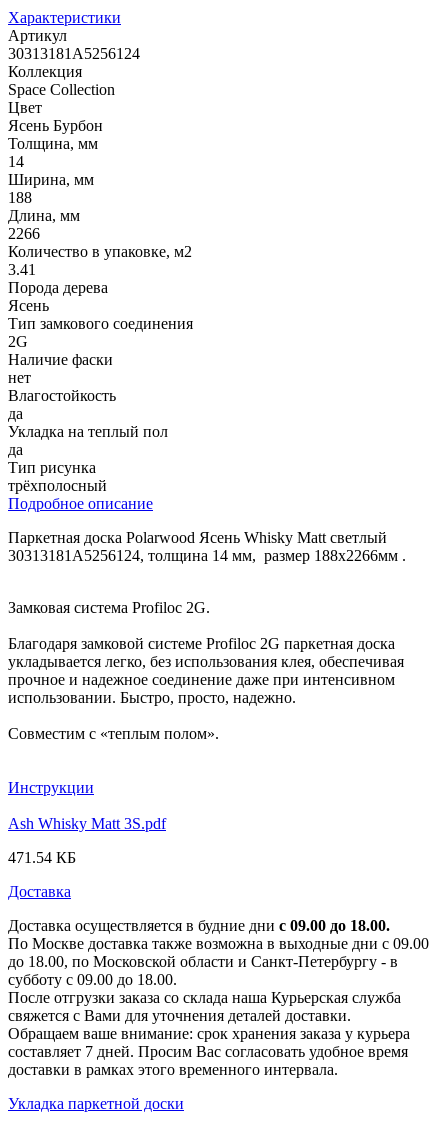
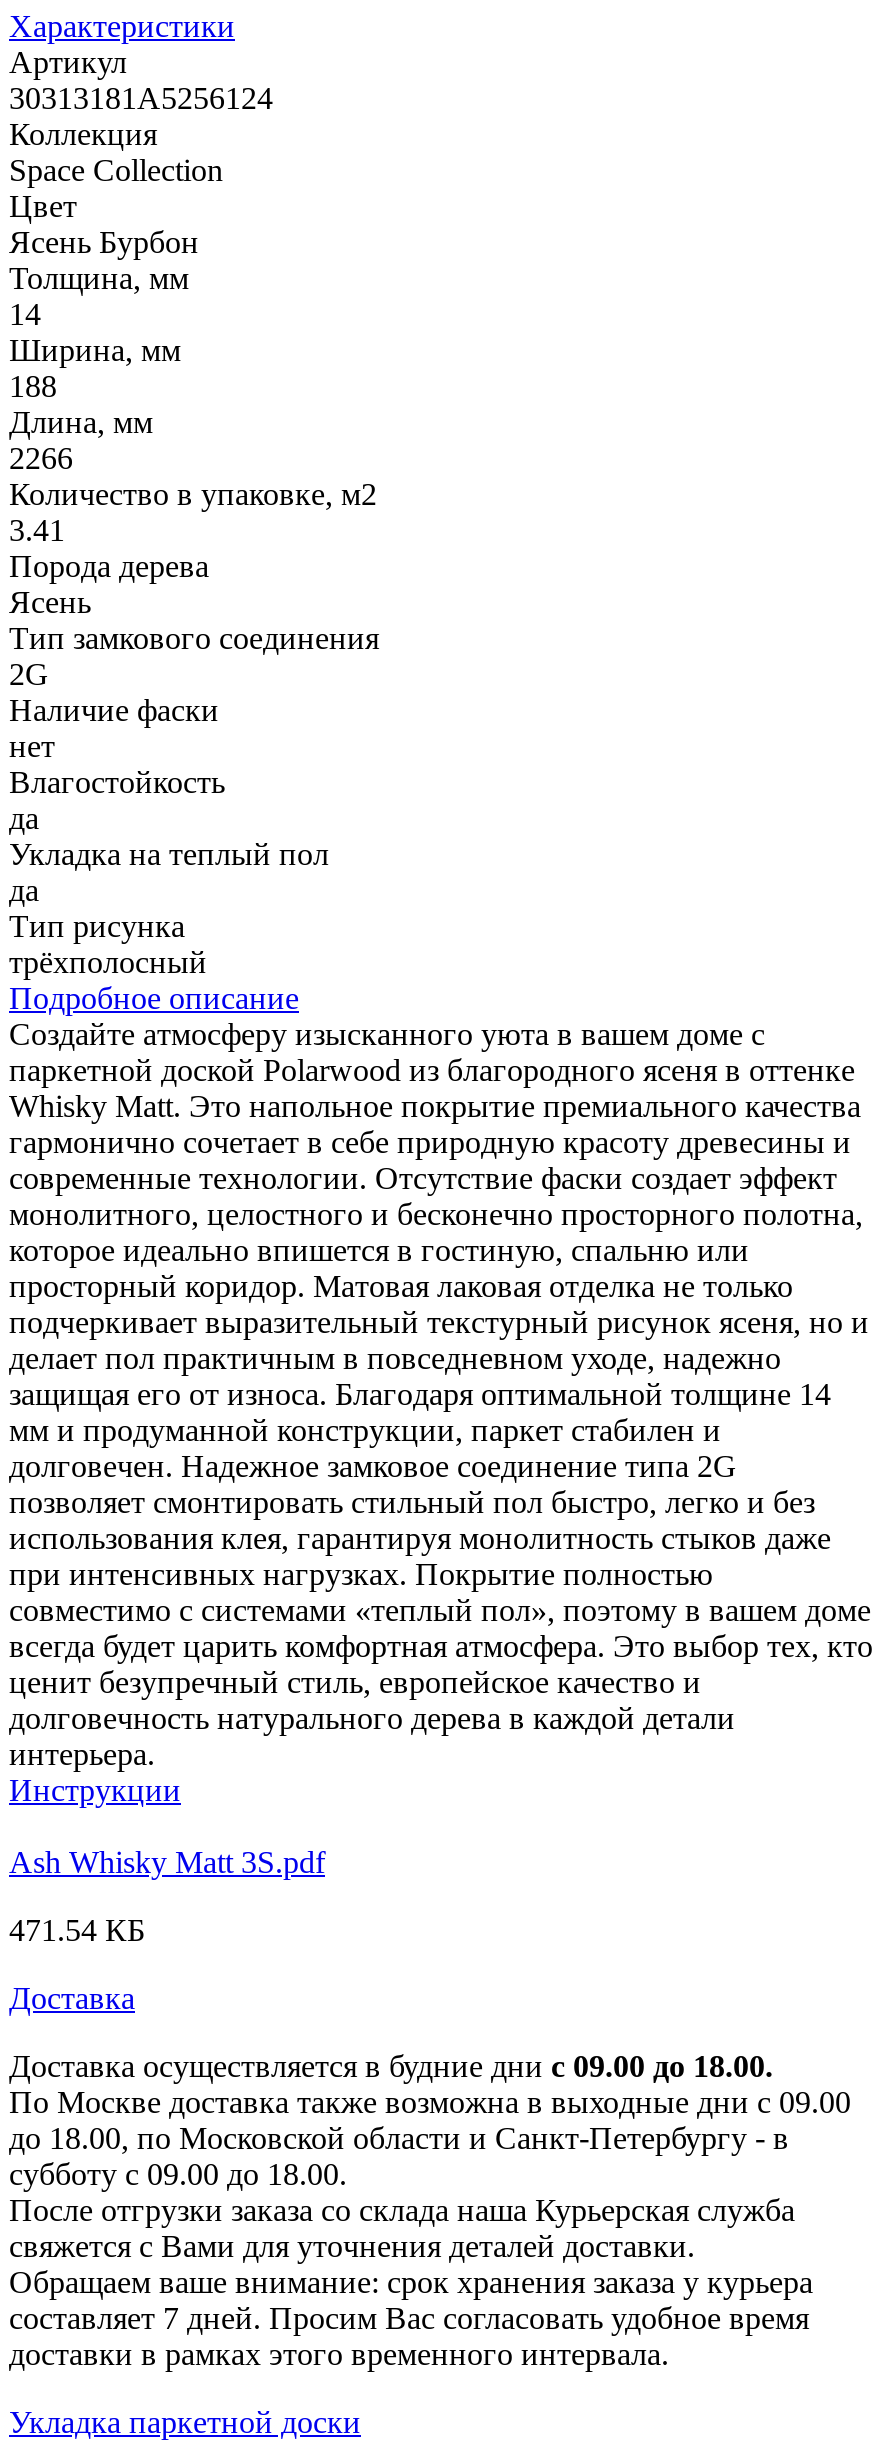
[8,529,406,742] Паркетная доска Polarwood Ясень Whisky Matt светлый | 30313181A5256124, толщина 14 мм, размер 188x2266мм . | Замковая система Profiloc 2G. | Благодаря замковой системе Profiloc 2G паркетная доска | укладывается легко, без использования клея, обеспечивая | прочное и надежное соединение даже при интенсивном | использовании. Быстро, просто, надежно. | Совместим с «теплым полом». -> [9,1017,873,1771] Создайте атмосферу изысканного уюта в вашем доме с | паркетной доской Polarwood из благородного ясеня в оттенке | Whisky Matt. Это напольное покрытие премиального качества | гармонично сочетает в себе природную красоту древесины и | современные технологии. Отсутствие фаски создает эффект | монолитного, целостного и бесконечно просторного полотна, | которое идеально впишется в гостиную, спальню или | просторный коридор. Матовая лаковая отделка не только | подчеркивает выразительный текстурный рисунок ясеня, но и | делает пол практичным в повседневном уходе, надежно | защищая его от износа. Благодаря оптимальной толщине 14 | мм и продуманной конструкции, паркет стабилен и | долговечен. Надежное замковое соединение типа 2G | позволяет смонтировать стильный пол быстро, легко и без | использования клея, гарантируя монолитность стыков даже | при интенсивных нагрузках. Покрытие полностью | совместимо с системами «теплый пол», поэтому в вашем доме | всегда будет царить комфортная атмосфера. Это выбор тех, кто | ценит безупречный стиль, европейское качество и | долговечность натурального дерева в каждой детали | интерьера.

